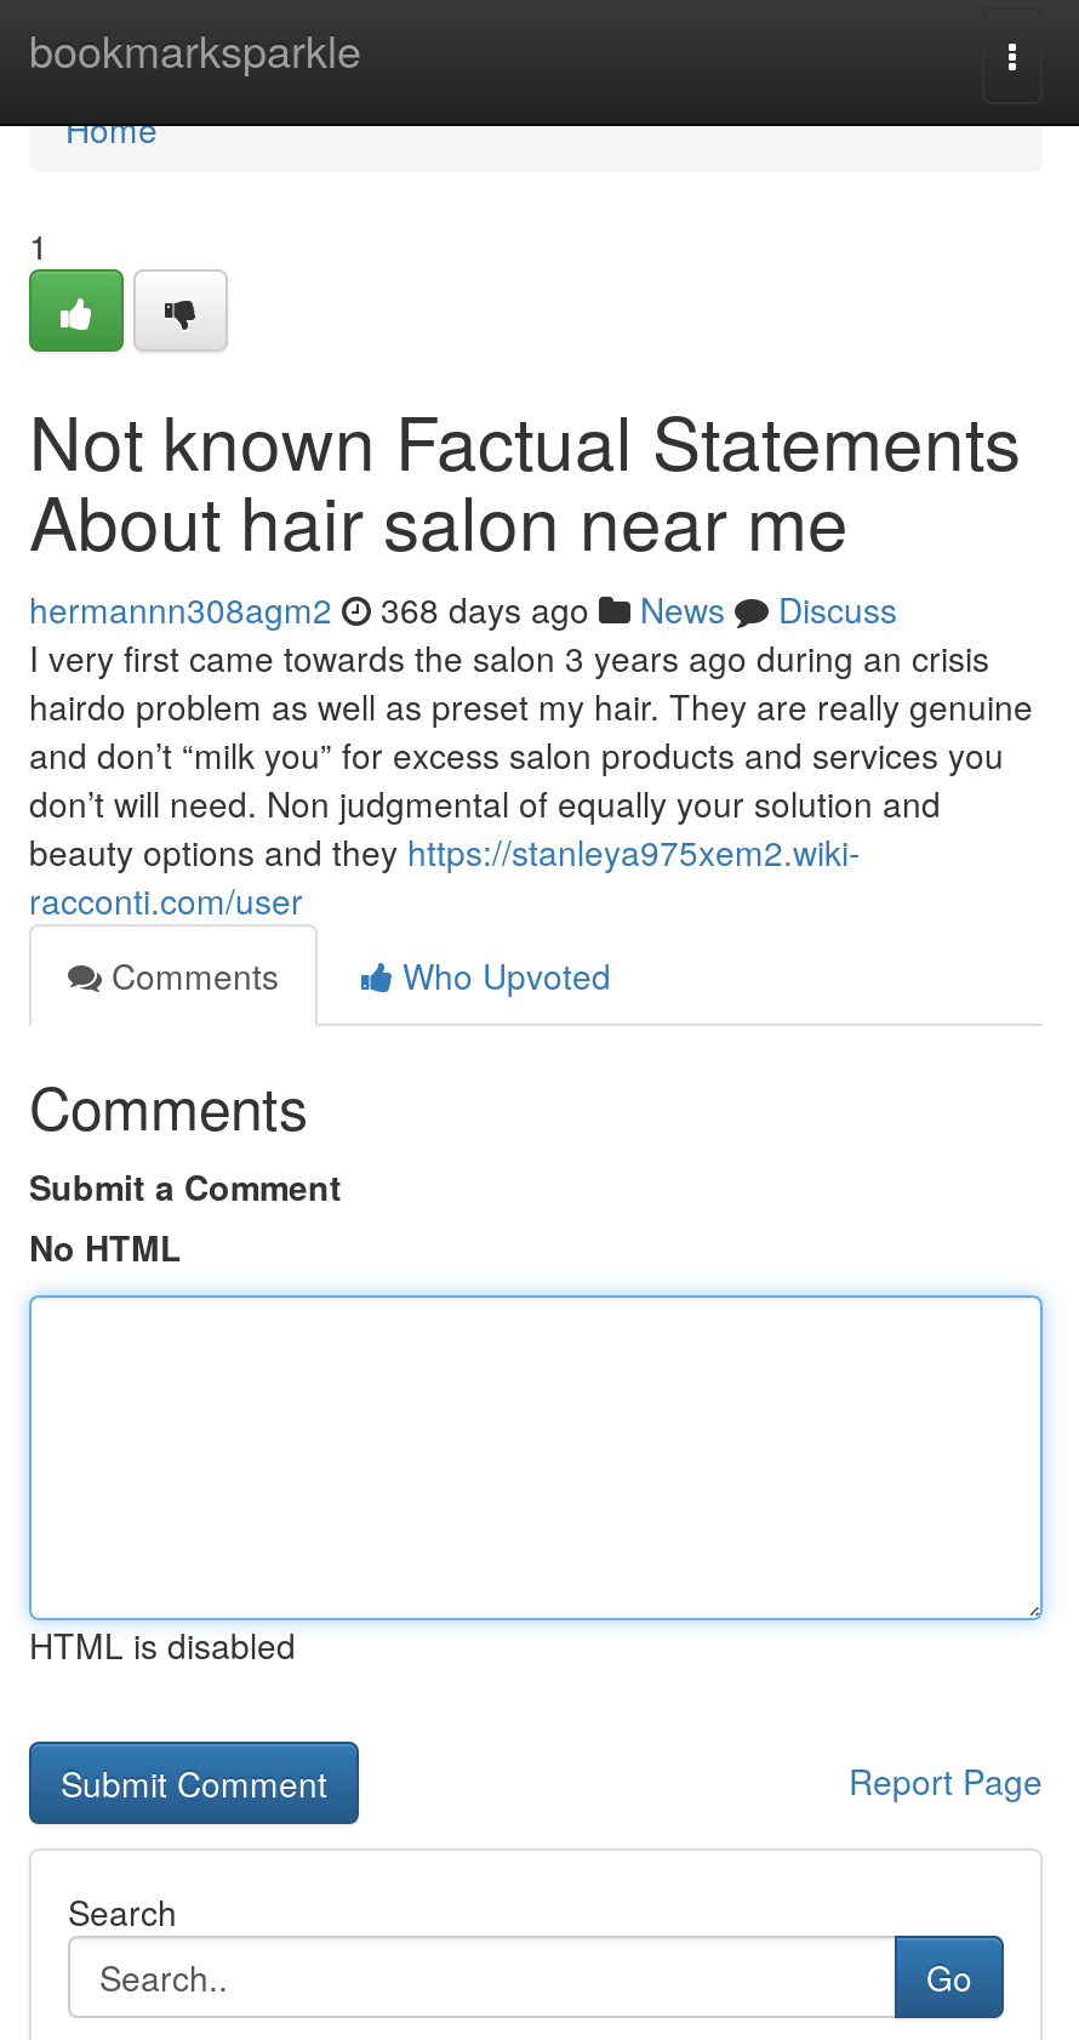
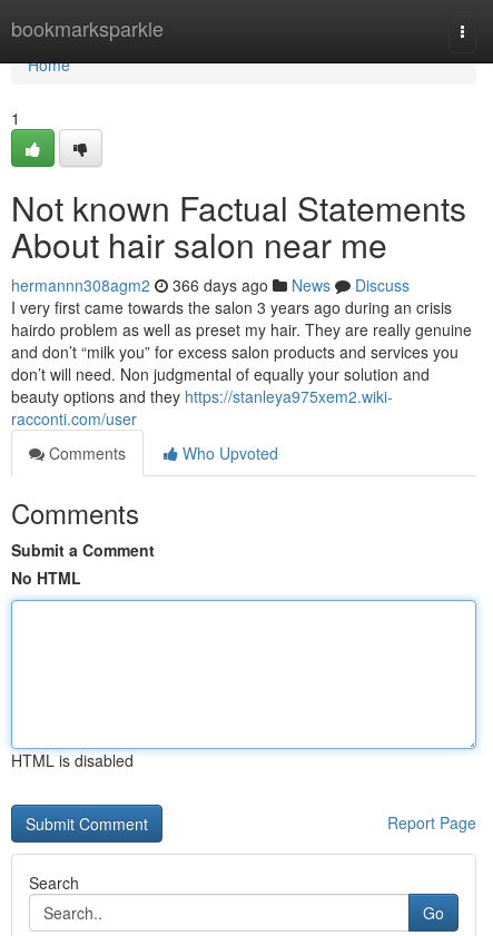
[29,585,897,633] hermannn308agm2 368 days ago News Discuss -> [11,274,410,296] hermannn308agm2 366 days ago News Discuss

